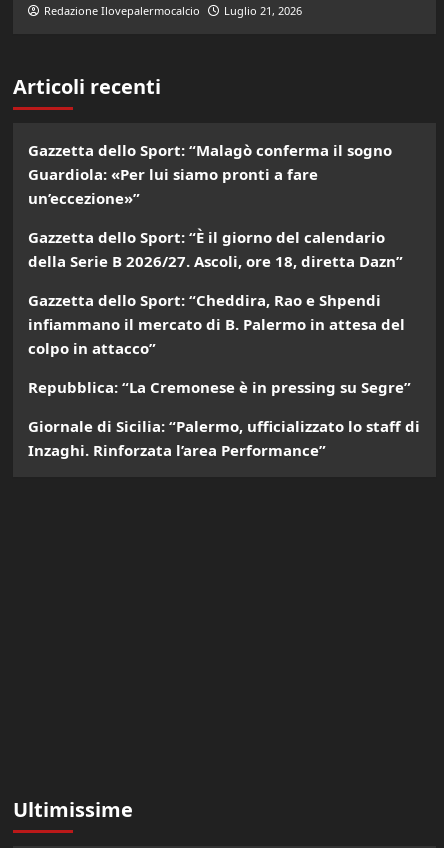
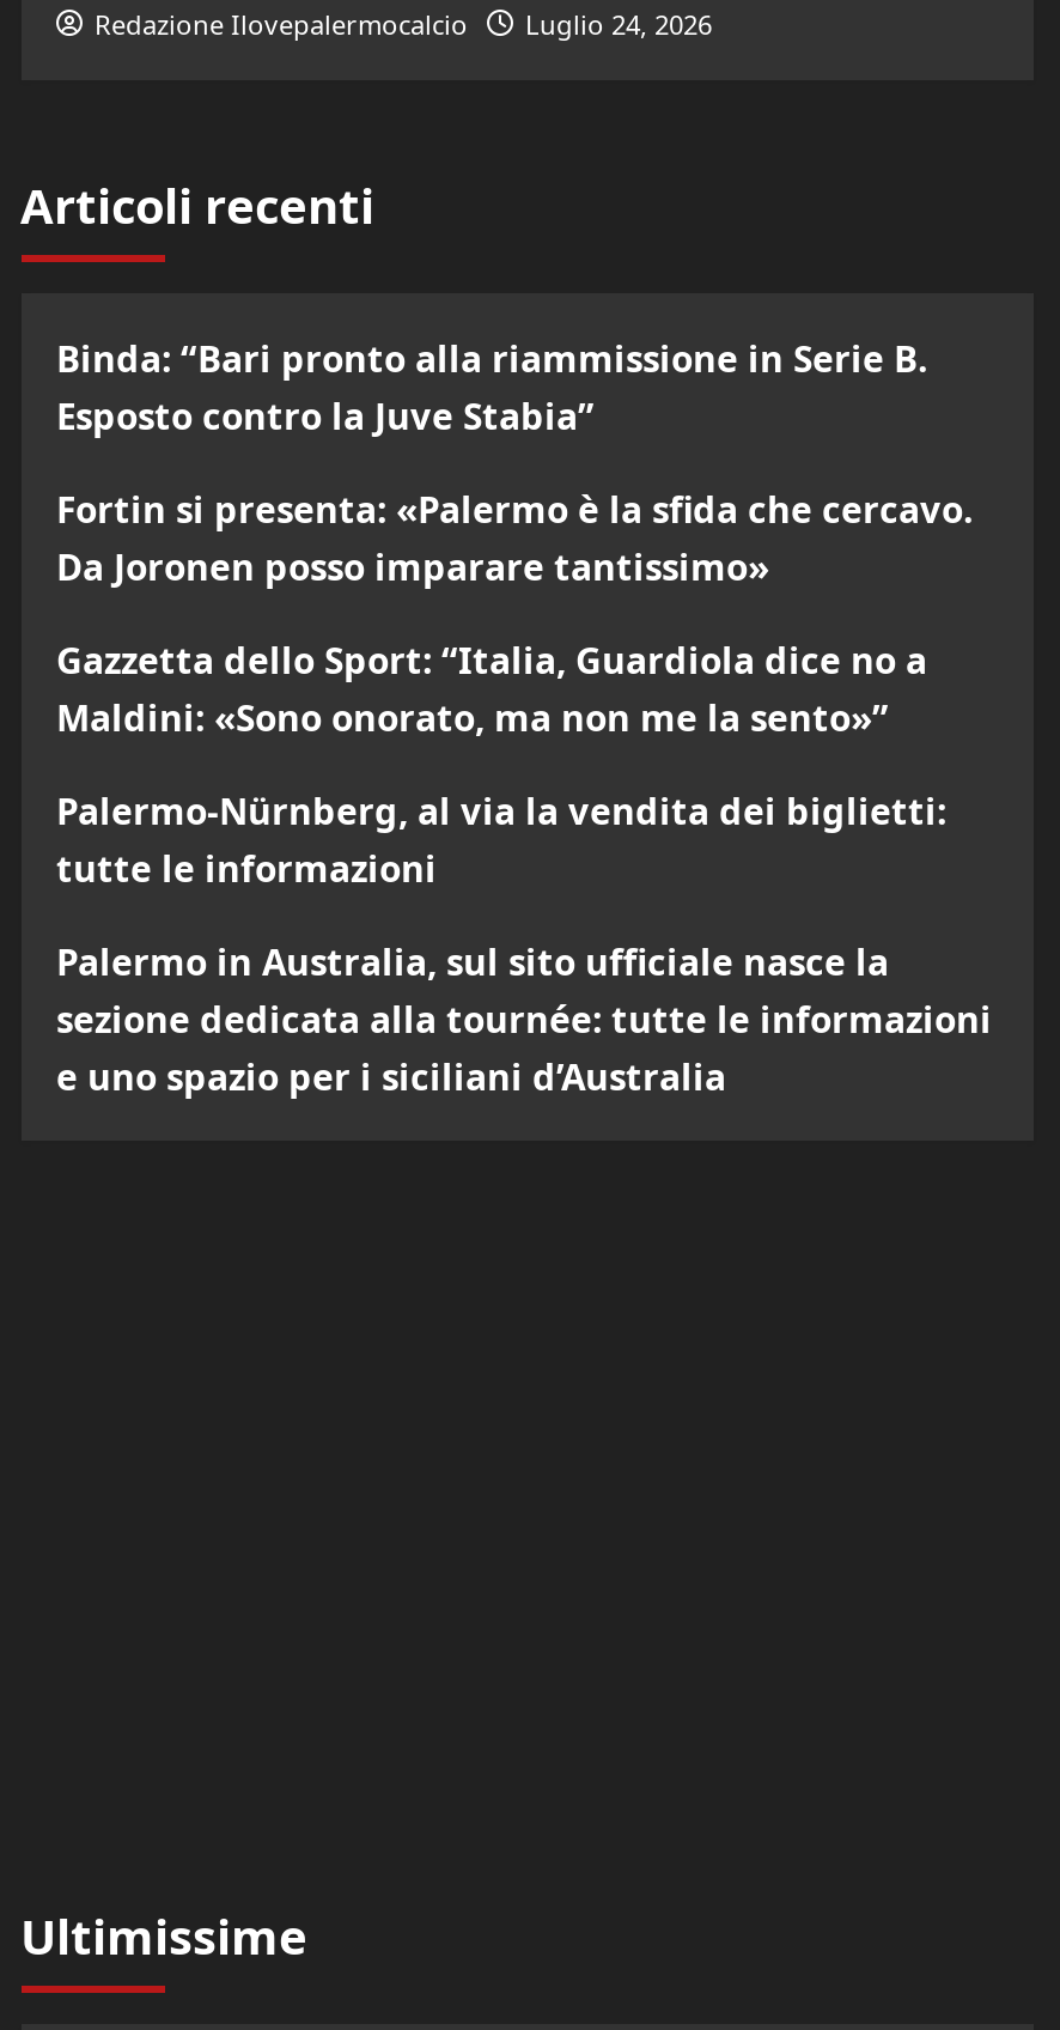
[43,3,301,18] Redazione Ilovepalermocalcio Luglio 21, 2026 -> [95,7,712,43] Redazione Ilovepalermocalcio Luglio 24, 2026
[27,140,391,208] Gazzetta dello Sport: “Malagò conferma il sogno | Guardiola: «Per lui siamo pronti a fare | un’eccezione»” -> [56,335,927,440] Binda: “Bari pronto alla riammissione in Serie B. | Esposto contro la Juve Stabia”
[27,227,402,271] Gazzetta dello Sport: “È il giorno del calendario | della Serie B 2026/27. Ascoli, ore 18, diretta Dazn” -> [56,486,973,591] Fortin si presenta: «Palermo è la sfida che cercavo. | Da Joronen posso imparare tantissimo»
[27,290,404,358] Gazzetta dello Sport: “Cheddira, Rao e Shpendi | infiammano il mercato di B. Palermo in attesa del | colpo in attacco” -> [56,637,927,742] Gazzetta dello Sport: “Italia, Guardiola dice no a | Maldini: «Sono onorato, ma non me la sento»”
[27,377,410,397] Repubblica: “La Cremonese è in pressing su Segre” -> [56,787,946,893] Palermo-Nürnberg, al via la vendita dei biglietti: | tutte le informazioni
[27,416,419,460] Giornale di Sicilia: “Palermo, ufficializzato lo staff di | Inzaghi. Rinforzata l’area Performance” -> [56,938,992,1101] Palermo in Australia, sul sito ufficiale nasce la | sezione dedicata alla tournée: tutte le informazioni | e uno spazio per i siciliani d’Australia

